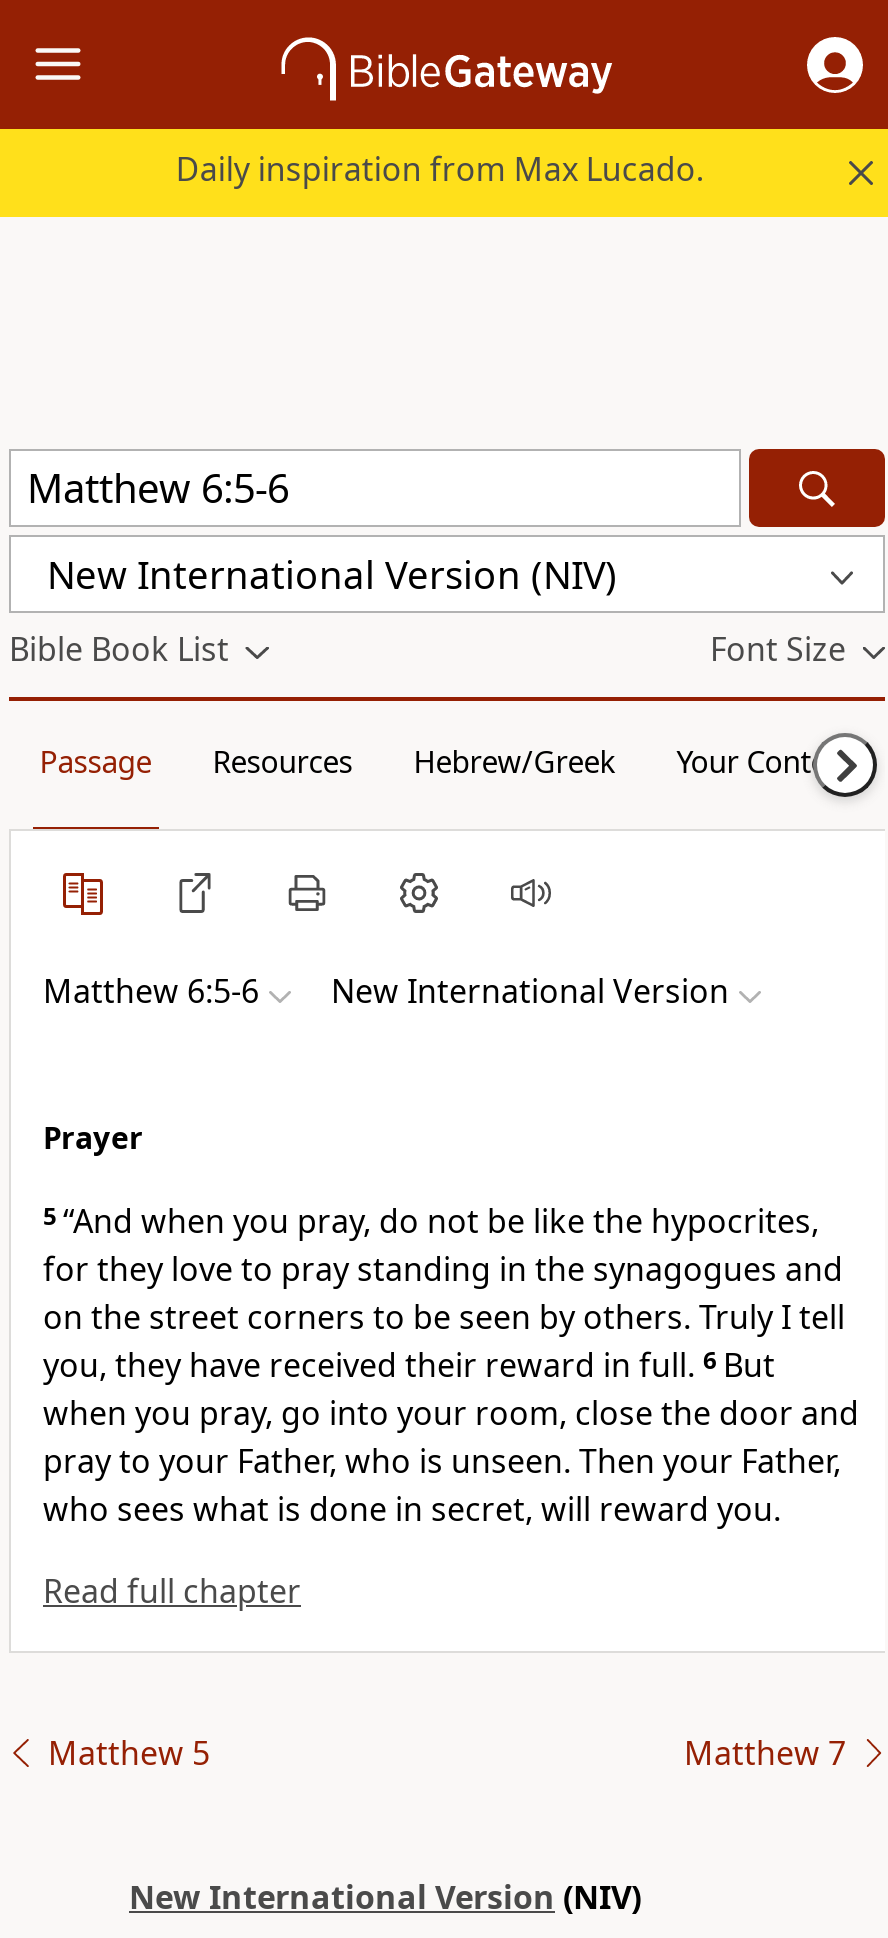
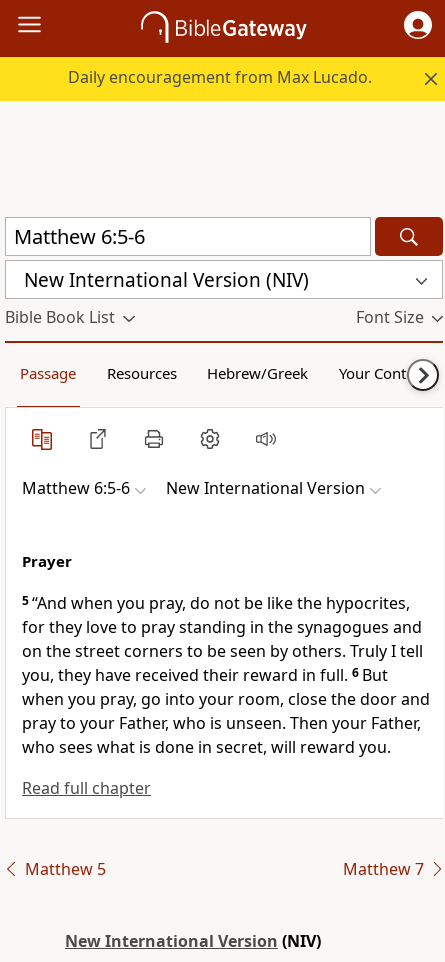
[176,147,704,191] Daily inspiration from Max Lucado. -> [68,66,372,88] Daily encouragement from Max Lucado.

